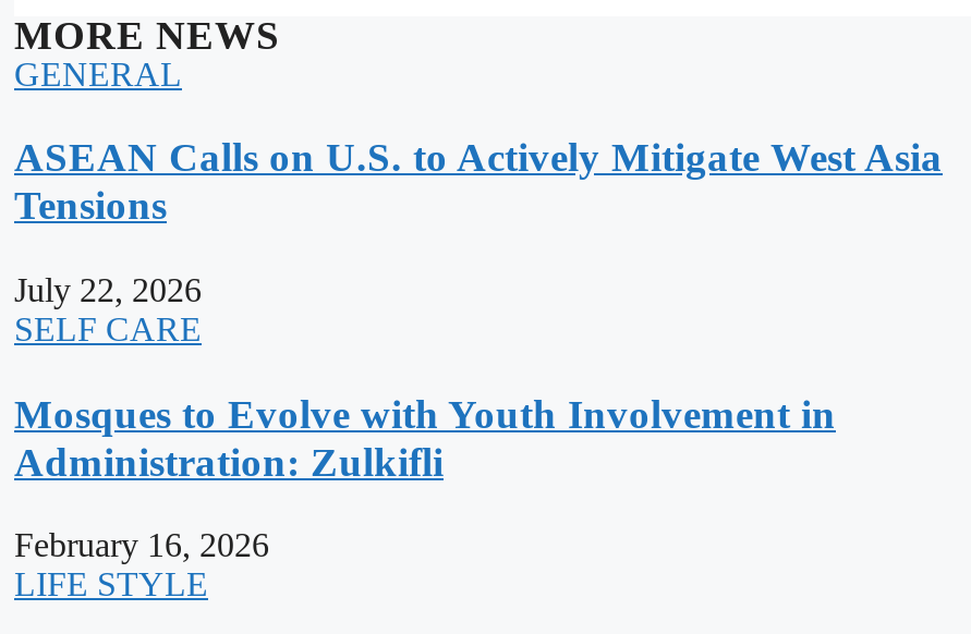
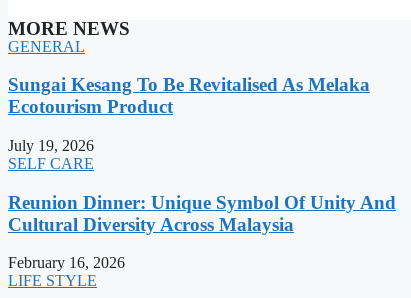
[14,134,943,228] ASEAN Calls on U.S. to Actively Mitigate West Asia | Tensions -> [8,74,370,117] Sungai Kesang To Be Revitalised As Melaka | Ecotourism Product
[14,271,202,308] July 22, 2026 -> [8,137,94,154] July 19, 2026
[14,390,836,484] Mosques to Evolve with Youth Involvement in | Administration: Zulkifli -> [8,192,396,235] Reunion Dinner: Unique Symbol Of Unity And | Cultural Diversity Across Malaysia

